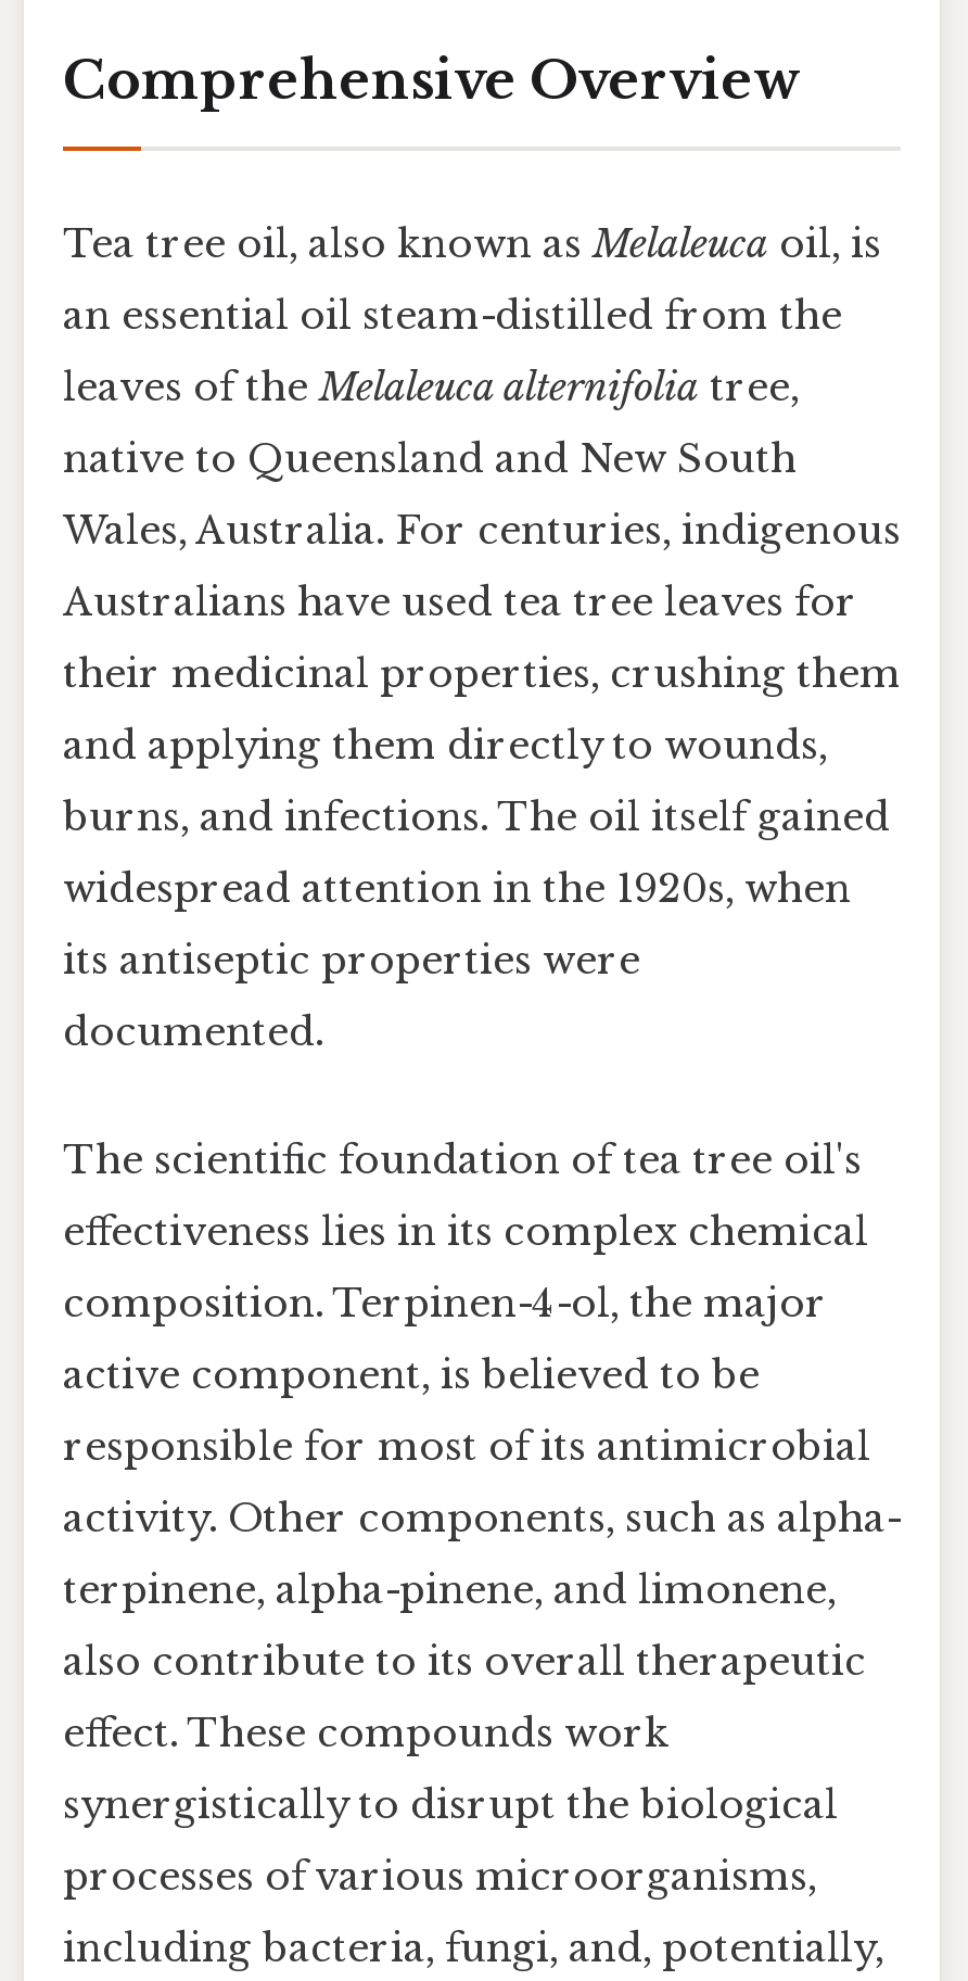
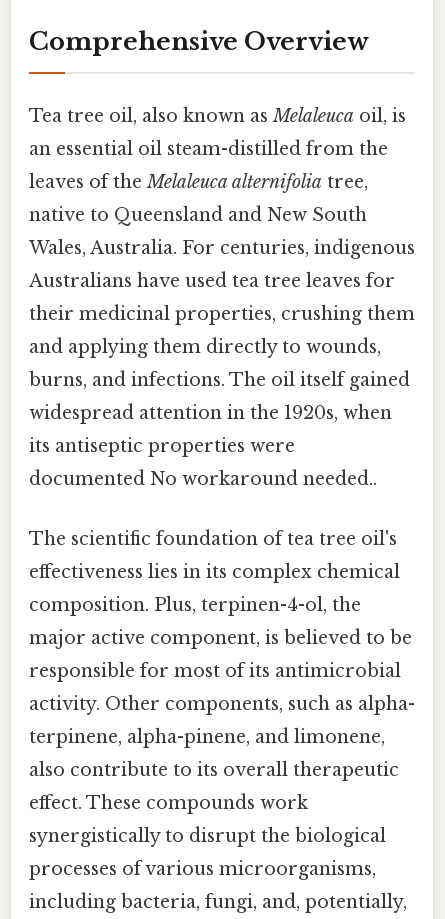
[63,1007,323,1055] documented. -> [29,468,377,490] documented No workaround needed..
[63,1279,827,1327] composition. Terpinen-4-ol, the major -> [29,594,361,616] composition. Plus, terpinen-4-ol, the
[63,1351,760,1399] active component, is believed to be -> [29,627,412,649] major active component, is believed to be

